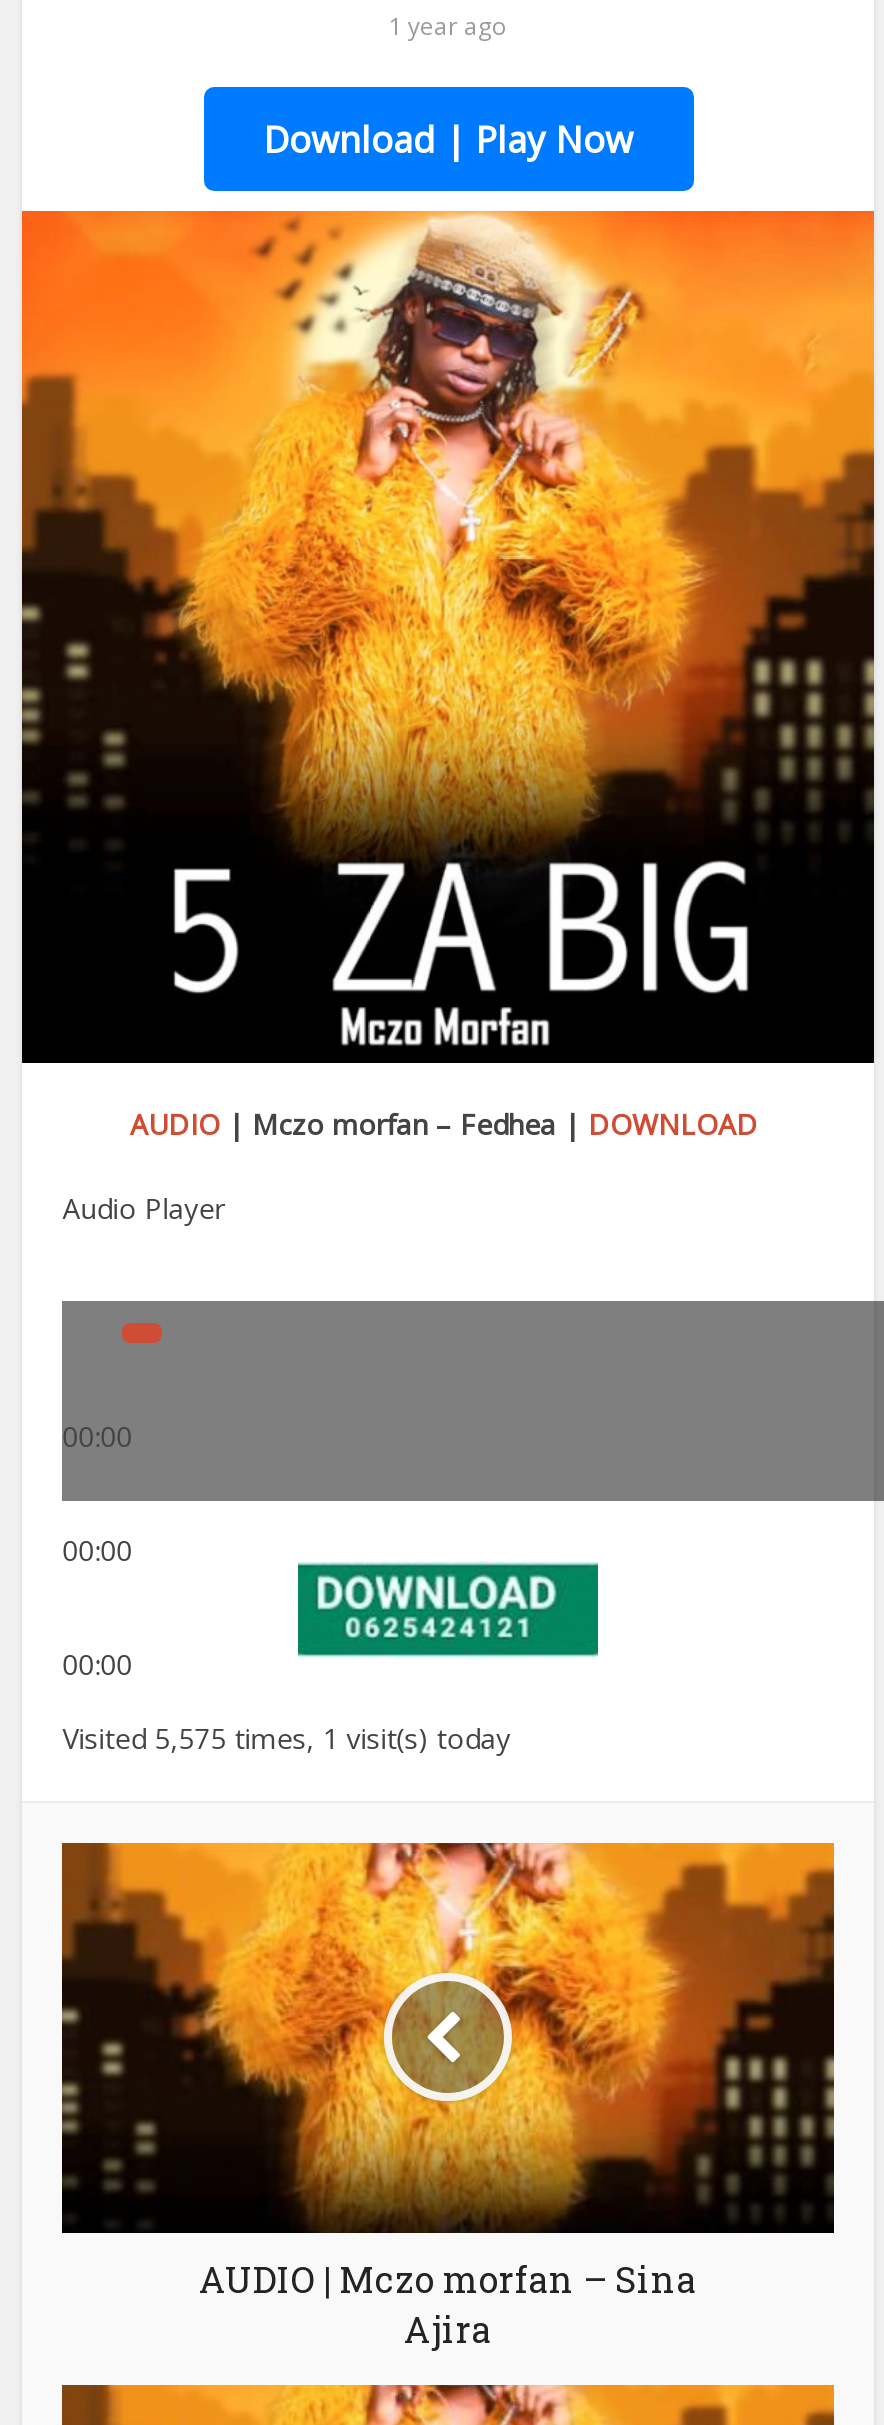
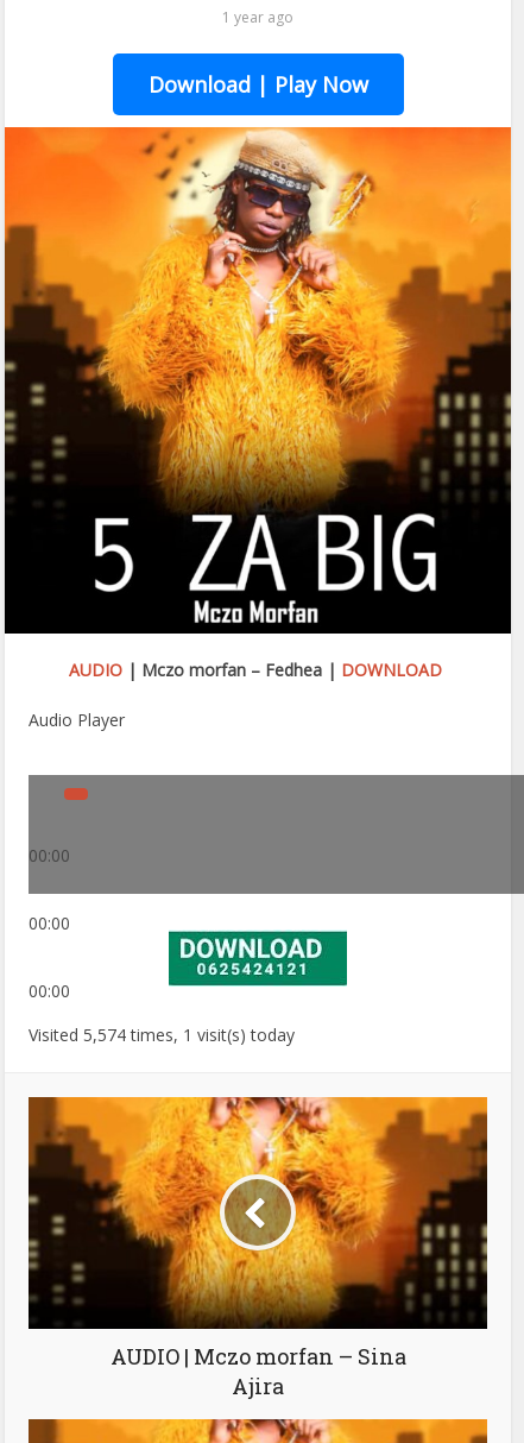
[62,1718,510,1756] Visited 5,575 times, 1 visit(s) today -> [29,1023,295,1046] Visited 5,574 times, 1 visit(s) today

